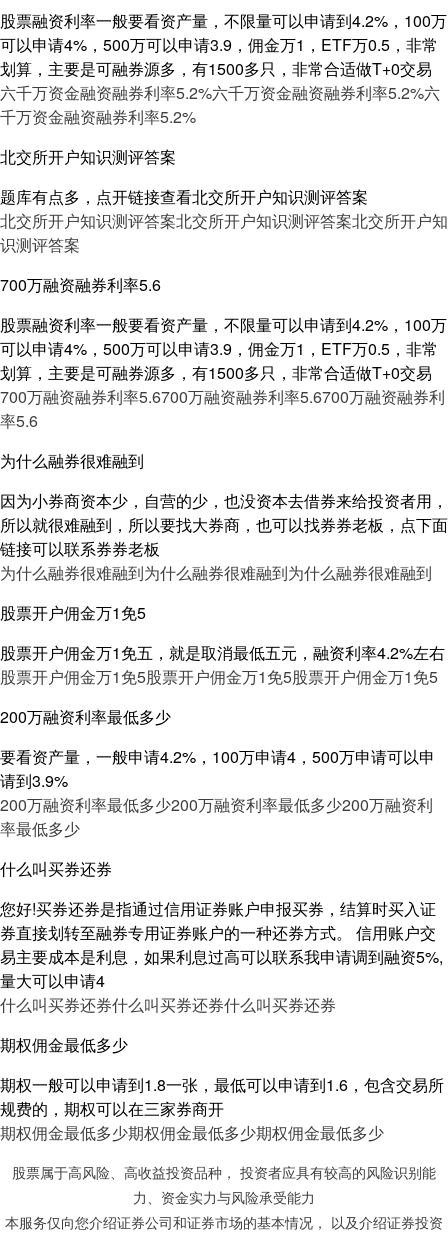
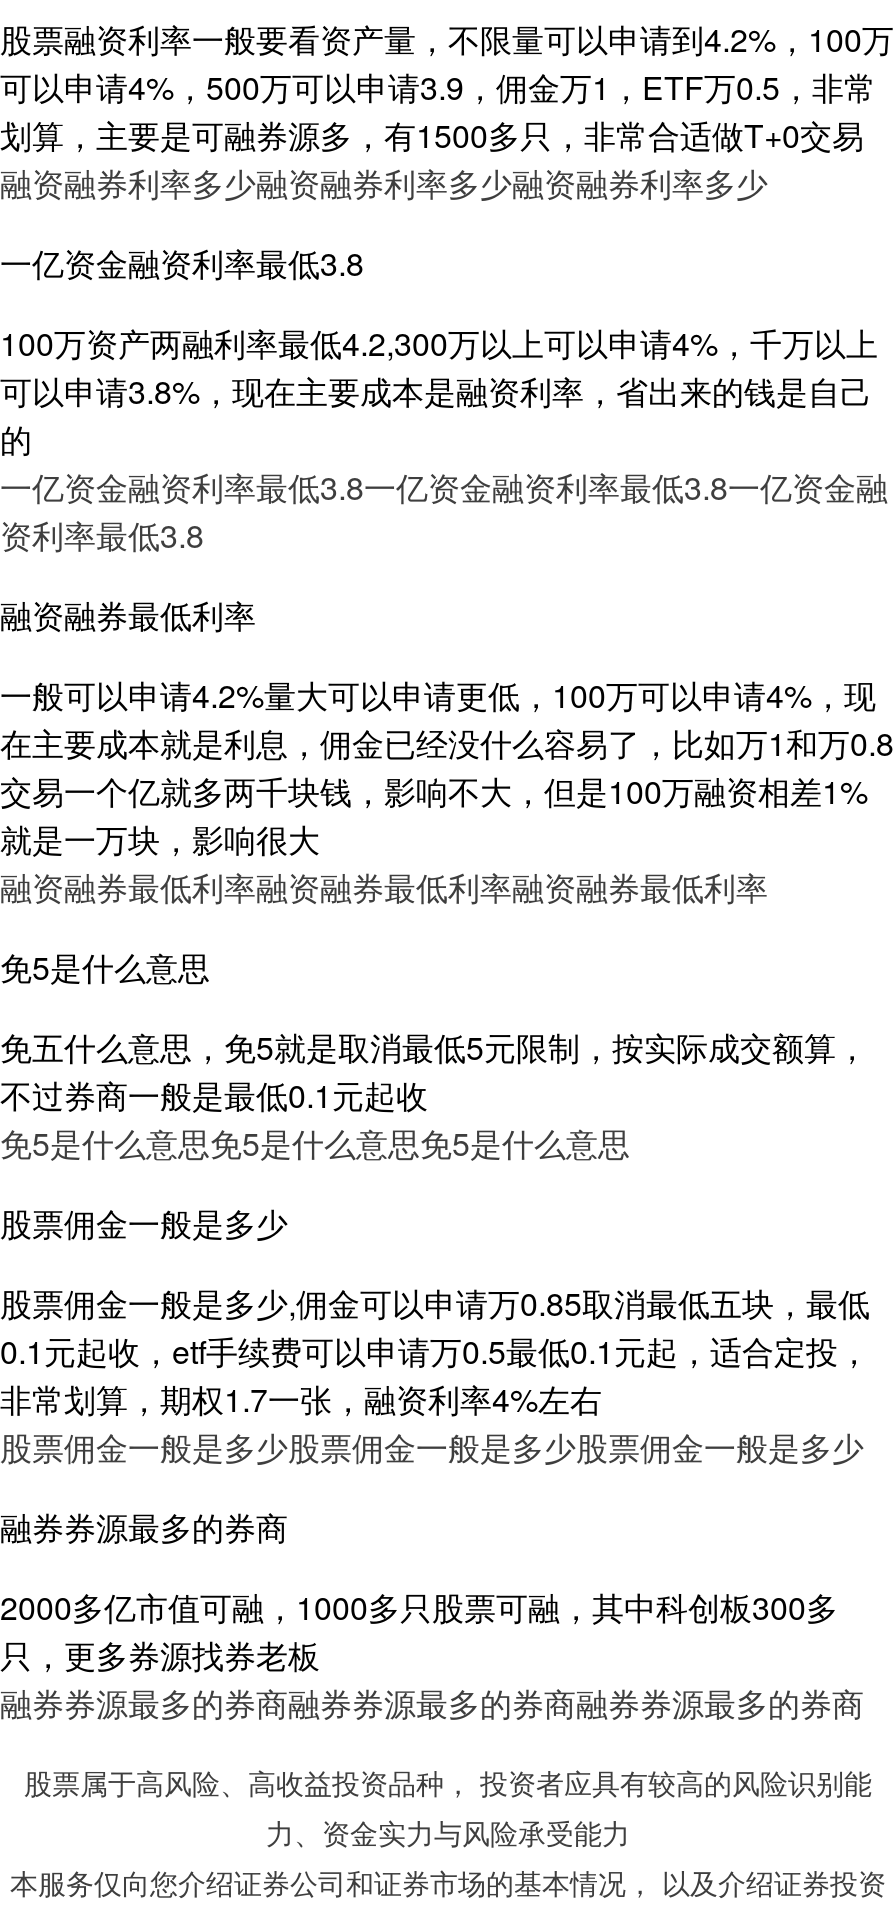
[0,81,448,1144] 六千万资金融资融券利率5.2%六千万资金融资融券利率5.2%六 | 千万资金融资融券利率5.2% | 北交所开户知识测评答案 | 题库有点多，点开链接查看北交所开户知识测评答案 | 北交所开户知识测评答案北交所开户知识测评答案北交所开户知 | 识测评答案 | 700万融资融券利率5.6 | 股票融资利率一般要看资产量，不限量可以申请到4.2%，100万 | 可以申请4%，500万可以申请3.9，佣金万1，ETF万0.5，非常 | 划算，主要是可融券源多，有1500多只，非常合适做T+0交易 | 700万融资融券利率5.6700万融资融券利率5.6700万融资融券利 | 率5.6 | 为什么融券很难融到 | 因为小券商资本少，自营的少，也没资本去借券来给投资者用， | 所以就很难融到，所以要找大券商，也可以找券券老板，点下面 | 链接可以联系券券老板 | 为什么融券很难融到为什么融券很难融到为什么融券很难融到 | 股票开户佣金万1免5 | 股票开户佣金万1免五，就是取消最低五元，融资利率4.2%左右 | 股票开户佣金万1免5股票开户佣金万1免5股票开户佣金万1免5 | 200万融资利率最低多少 | 要看资产量，一般申请4.2%，100万申请4，500万申请可以申 | 请到3.9% | 200万融资利率最低多少200万融资利率最低多少200万融资利 | 率最低多少 | 什么叫买券还券 | 您好!买券还券是指通过信用证券账户申报买券，结算时买入证 | 券直接划转至融券专用证券账户的一种还券方式。 信用账户交 | 易主要成本是利息，如果利息过高可以联系我申请调到融资5%, | 量大可以申请4 | 什么叫买券还券什么叫买券还券什么叫买券还券 | 期权佣金最低多少 | 期权一般可以申请到1.8一张，最低可以申请到1.6，包含交易所 | 规费的，期权可以在三家券商开 | 期权佣金最低多少期权佣金最低多少期权佣金最低多少 -> [0,160,894,1726] 融资融券利率多少融资融券利率多少融资融券利率多少 | 一亿资金融资利率最低3.8 | 100万资产两融利率最低4.2,300万以上可以申请4%，千万以上 | 可以申请3.8%，现在主要成本是融资利率，省出来的钱是自己 | 的 | 一亿资金融资利率最低3.8一亿资金融资利率最低3.8一亿资金融 | 资利率最低3.8 | 融资融券最低利率 | 一般可以申请4.2%量大可以申请更低，100万可以申请4%，现 | 在主要成本就是利息，佣金已经没什么容易了，比如万1和万0.8 | 交易一个亿就多两千块钱，影响不大，但是100万融资相差1% | 就是一万块，影响很大 | 融资融券最低利率融资融券最低利率融资融券最低利率 | 免5是什么意思 | 免五什么意思，免5就是取消最低5元限制，按实际成交额算， | 不过券商一般是最低0.1元起收 | 免5是什么意思免5是什么意思免5是什么意思 | 股票佣金一般是多少 | 股票佣金一般是多少,佣金可以申请万0.85取消最低五块，最低 | 0.1元起收，etf手续费可以申请万0.5最低0.1元起，适合定投， | 非常划算，期权1.7一张，融资利率4%左右 | 股票佣金一般是多少股票佣金一般是多少股票佣金一般是多少 | 融券券源最多的券商 | 2000多亿市值可融，1000多只股票可融，其中科创板300多 | 只，更多券源找券老板 | 融券券源最多的券商融券券源最多的券商融券券源最多的券商

